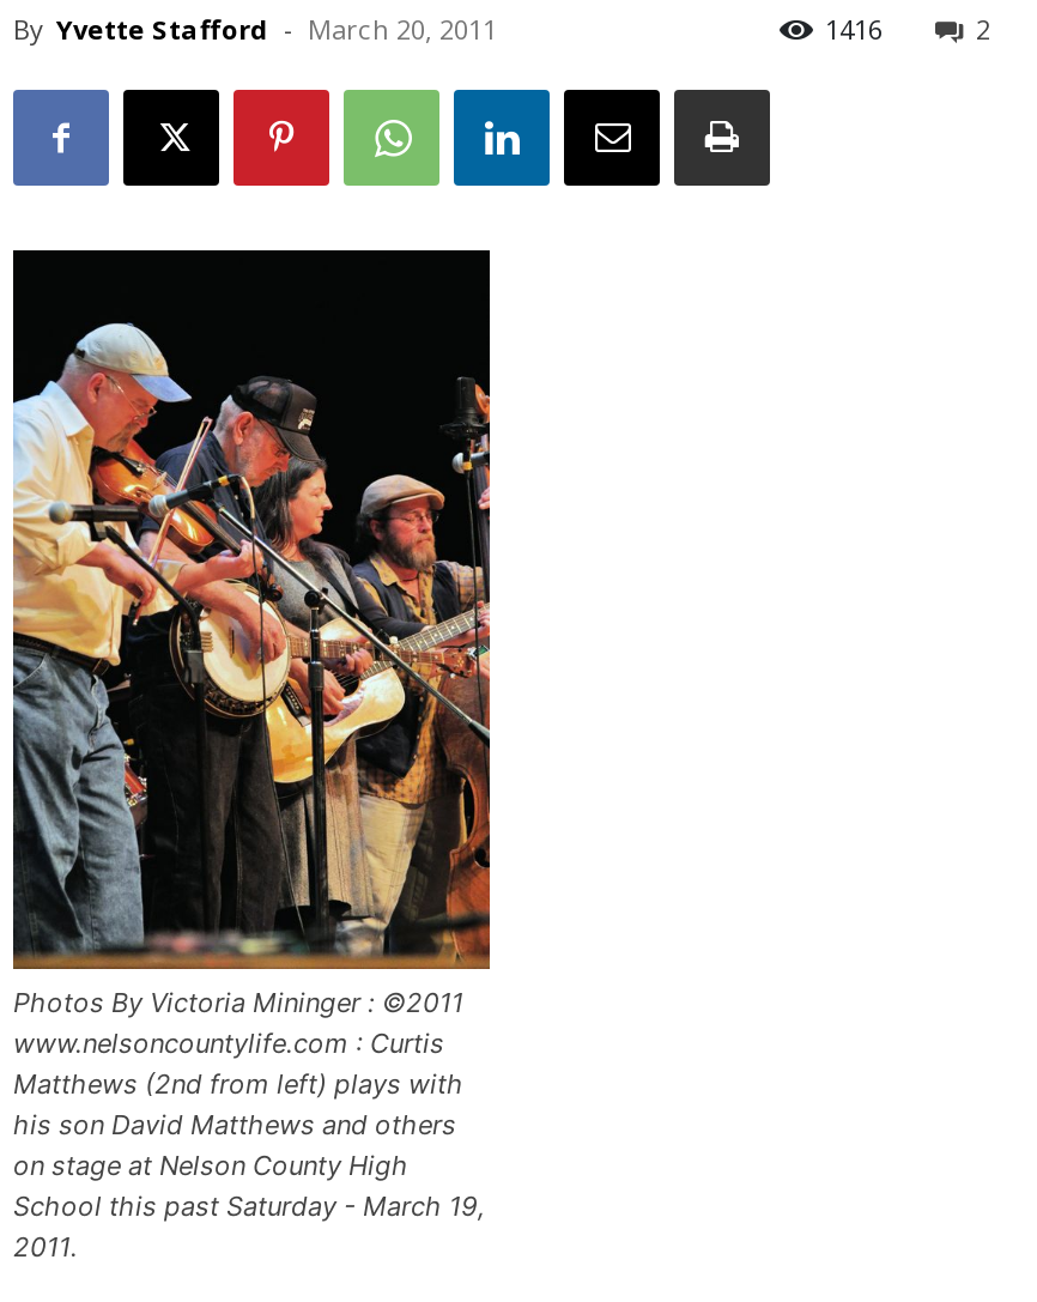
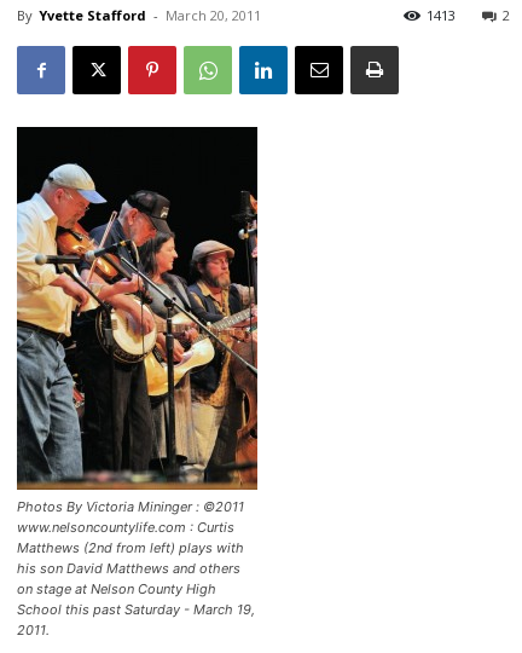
[825,11,883,47] 1416 -> [427,6,456,24] 1413

